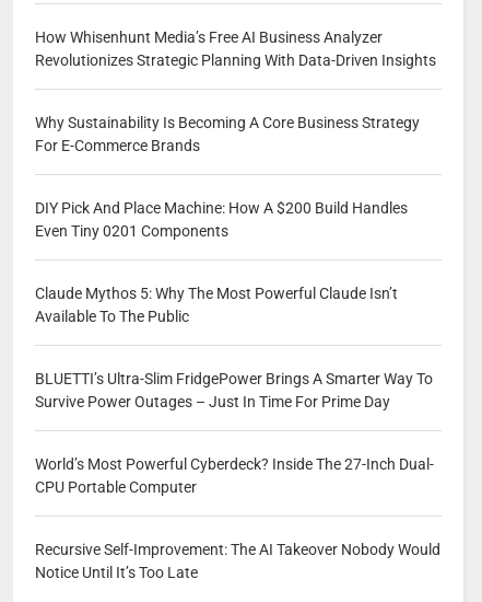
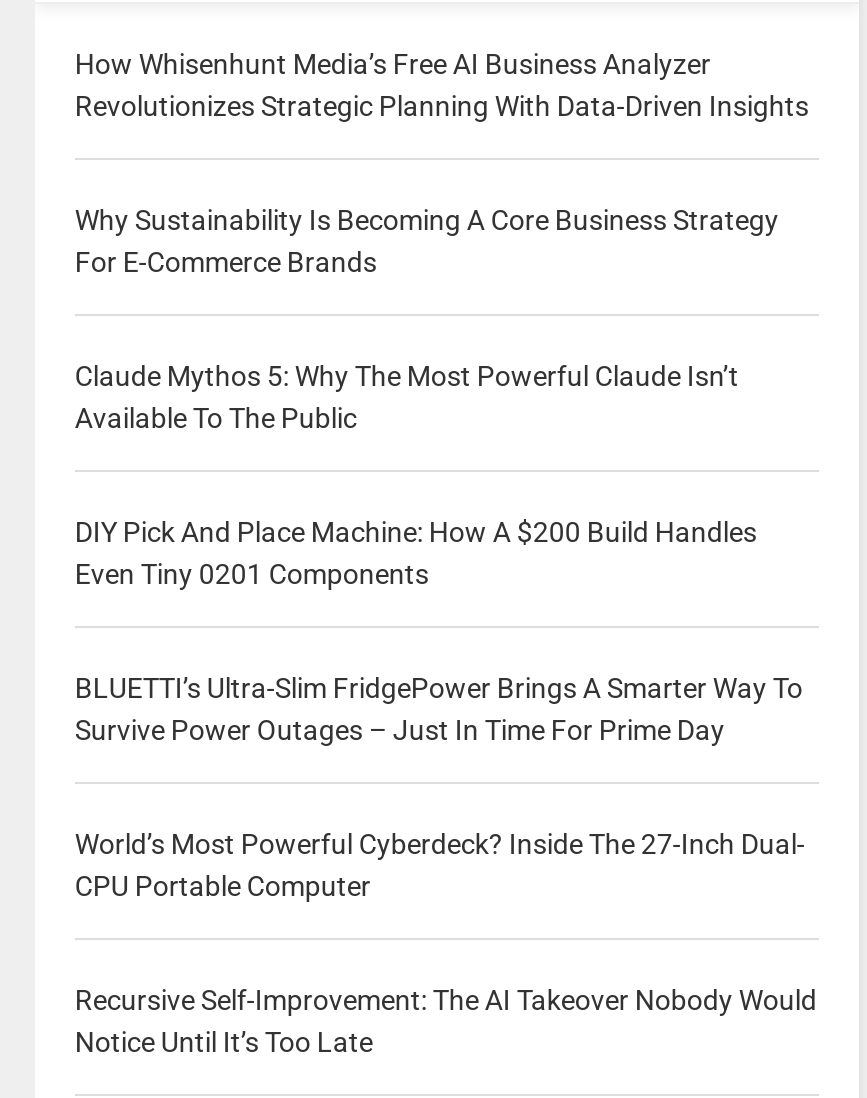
moved [35,199,408,240] -> [75,516,757,590]: DIY Pick And Place Machine: How A $200 Build Handles | Even Tiny 0201 Components
moved [35,285,398,325] -> [75,360,739,434]: Claude Mythos 5: Why The Most Powerful Claude Isn’t | Available To The Public

